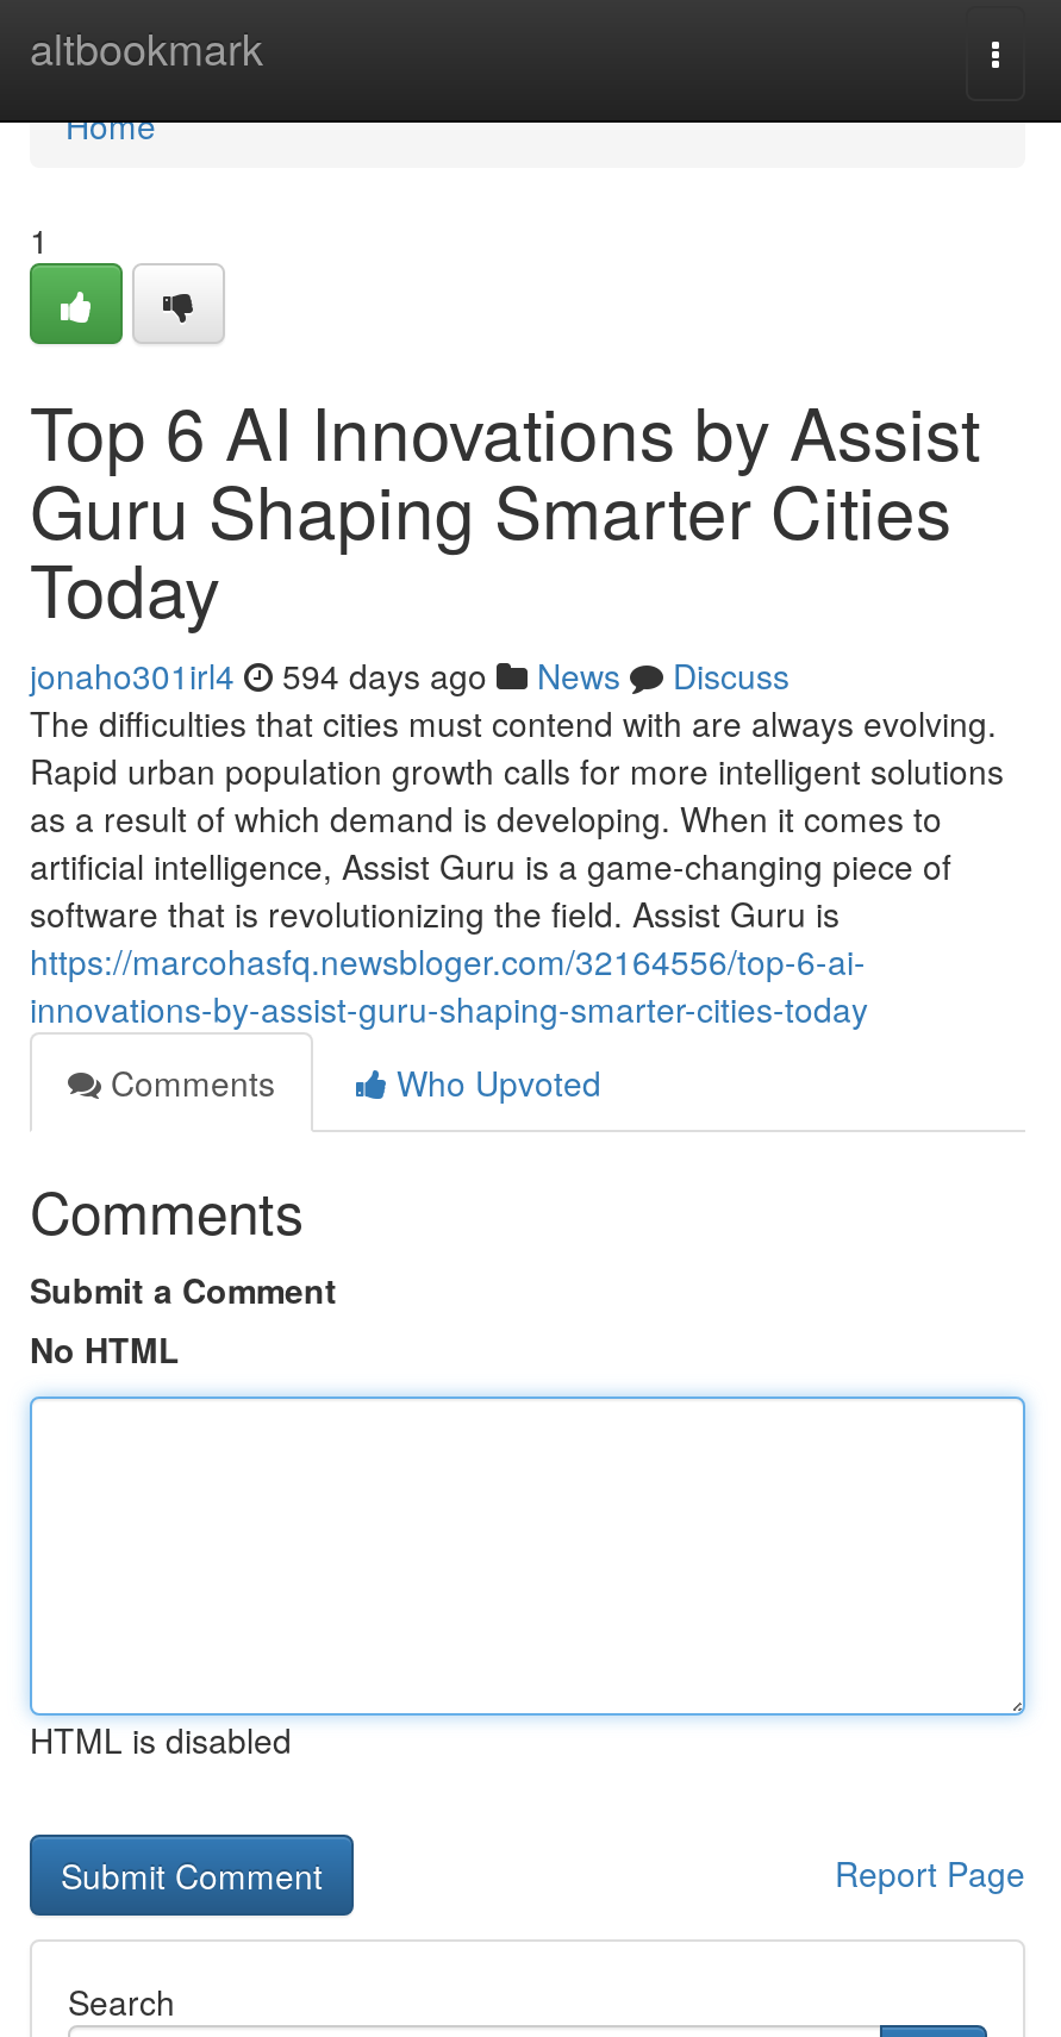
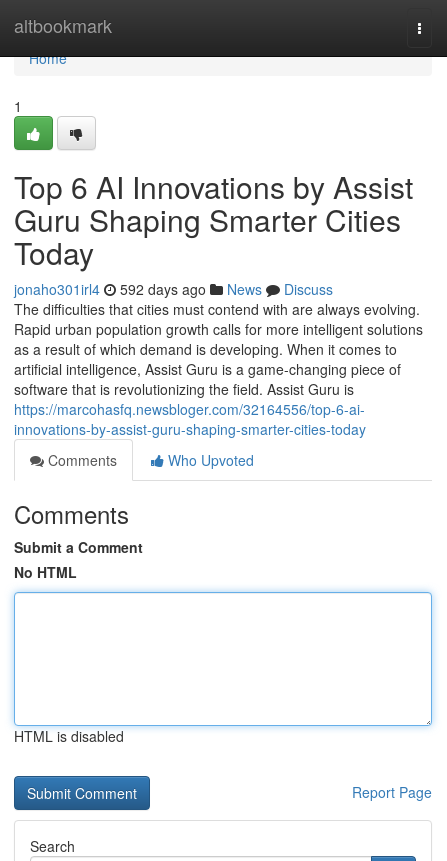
[30,651,789,699] jonaho301irl4 594 days ago News Discuss -> [14,279,333,299] jonaho301irl4 592 days ago News Discuss

